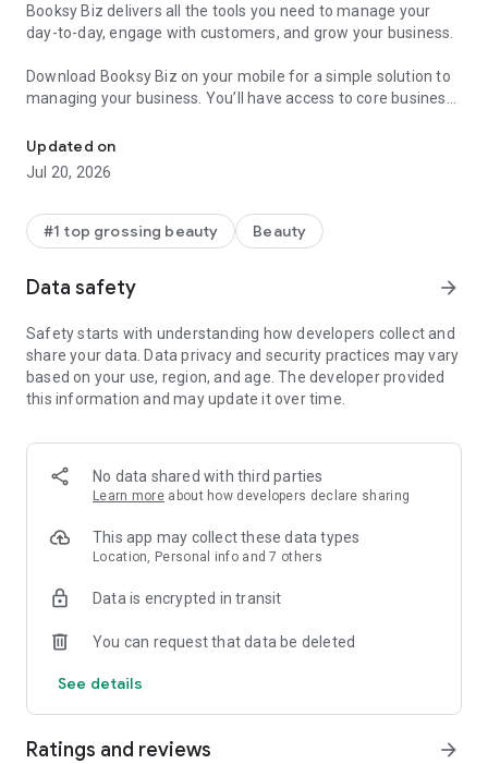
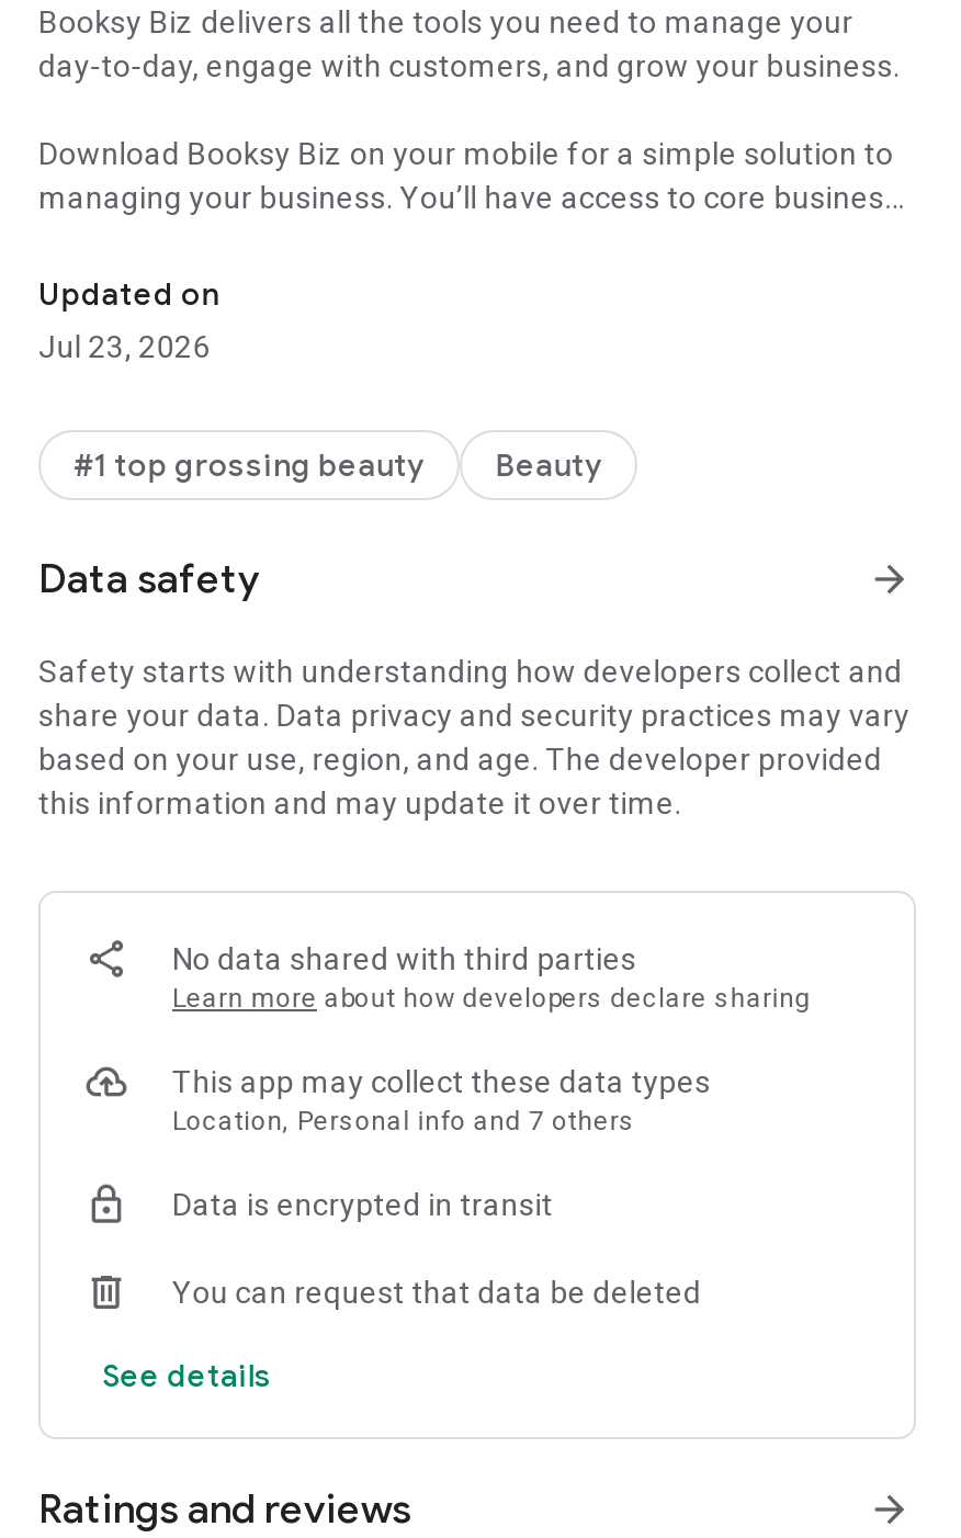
[26,163,112,181] Jul 20, 2026 -> [38,329,210,364] Jul 23, 2026

